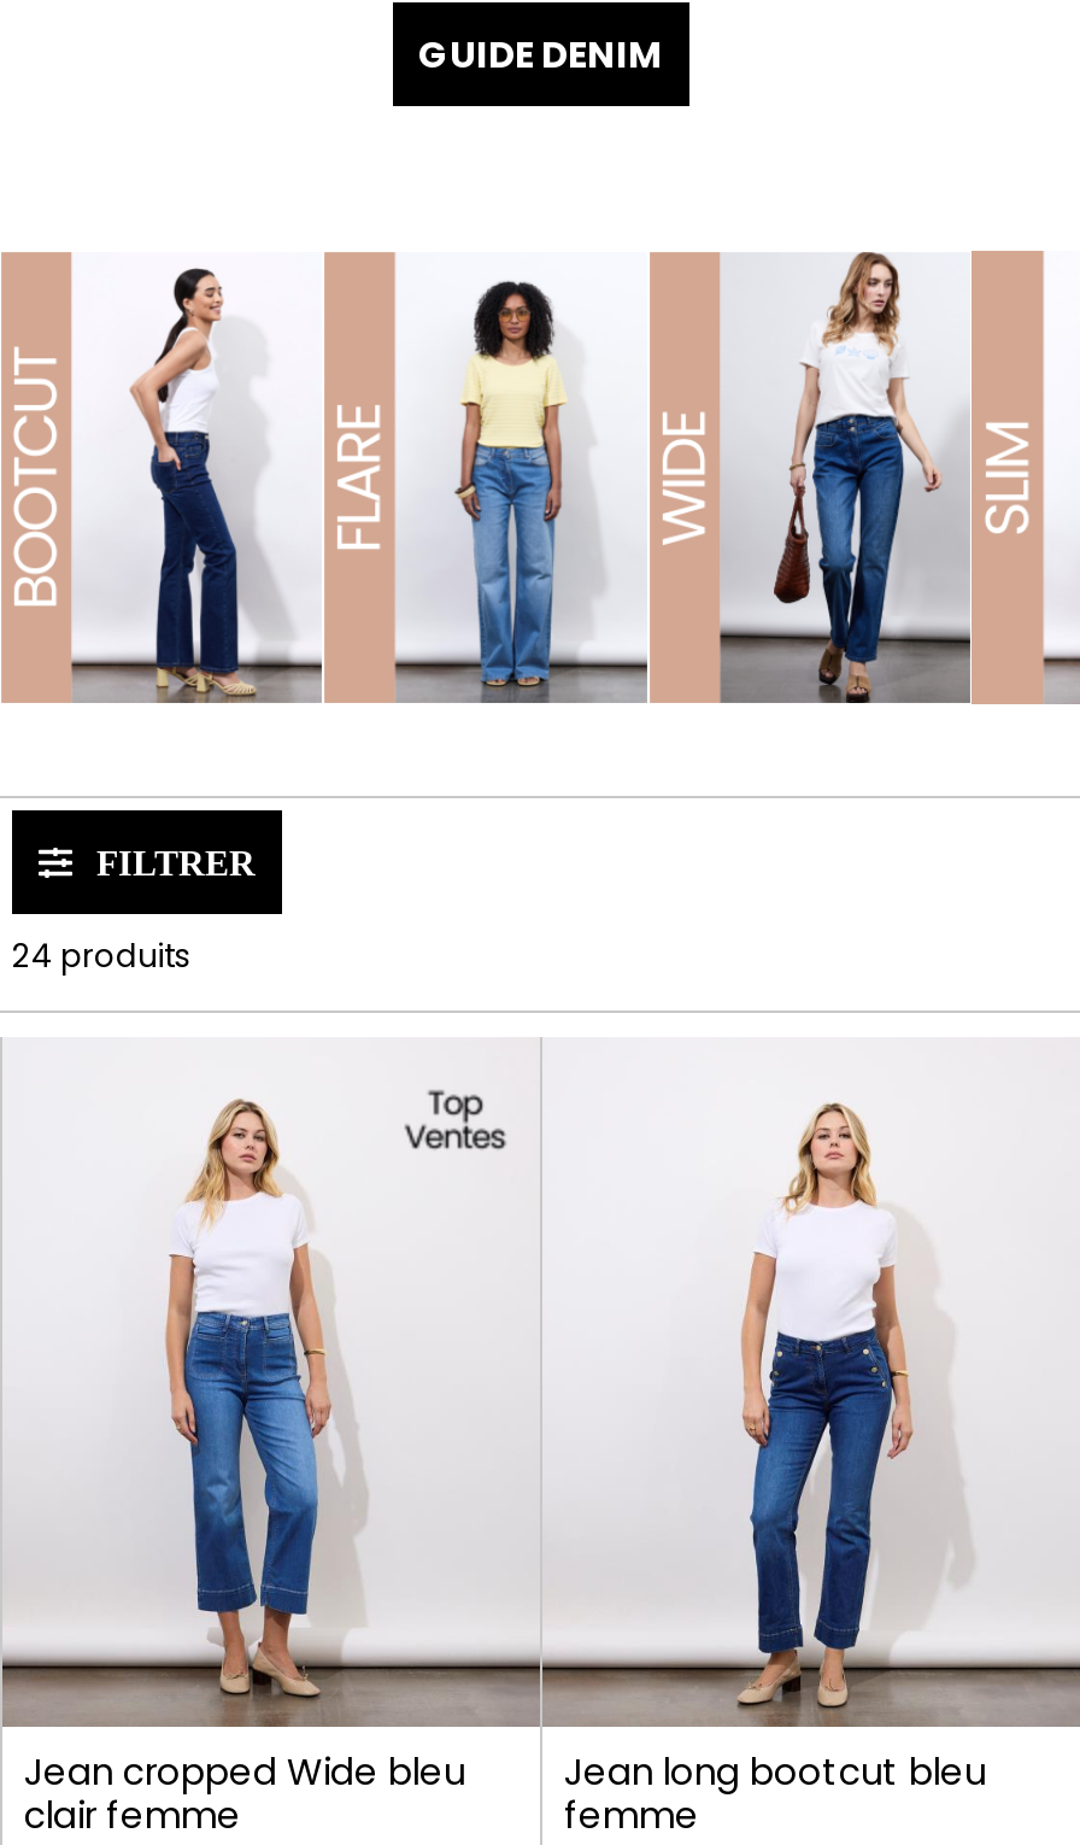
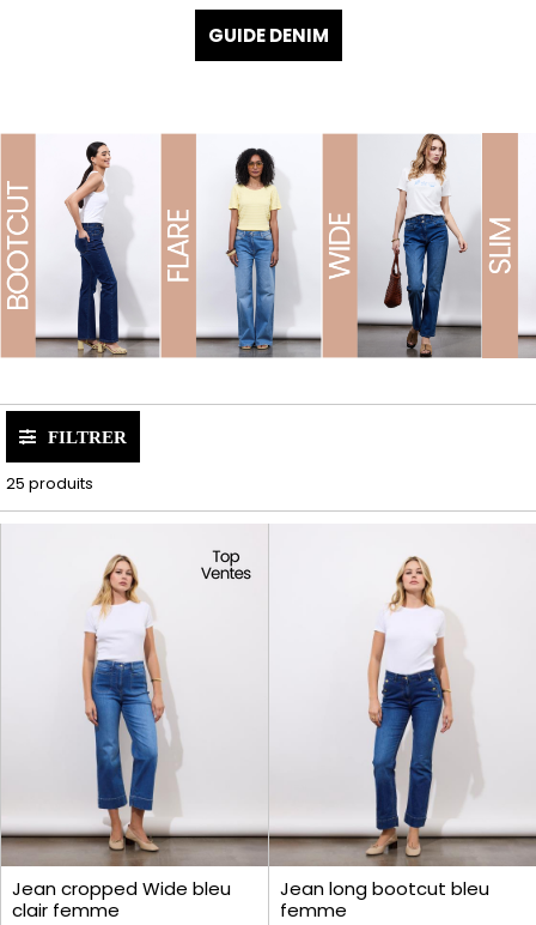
[12,932,190,978] 24 produits -> [6,472,93,494] 25 produits

